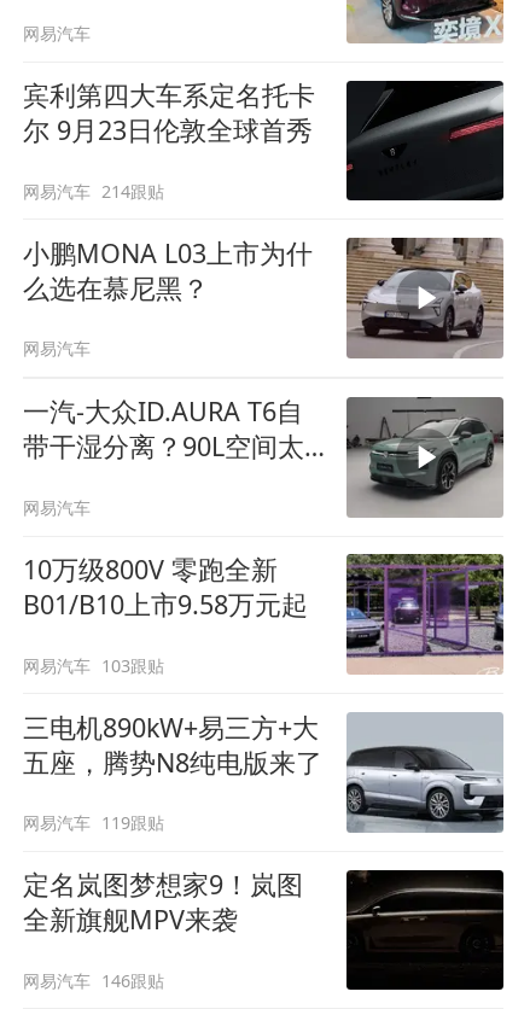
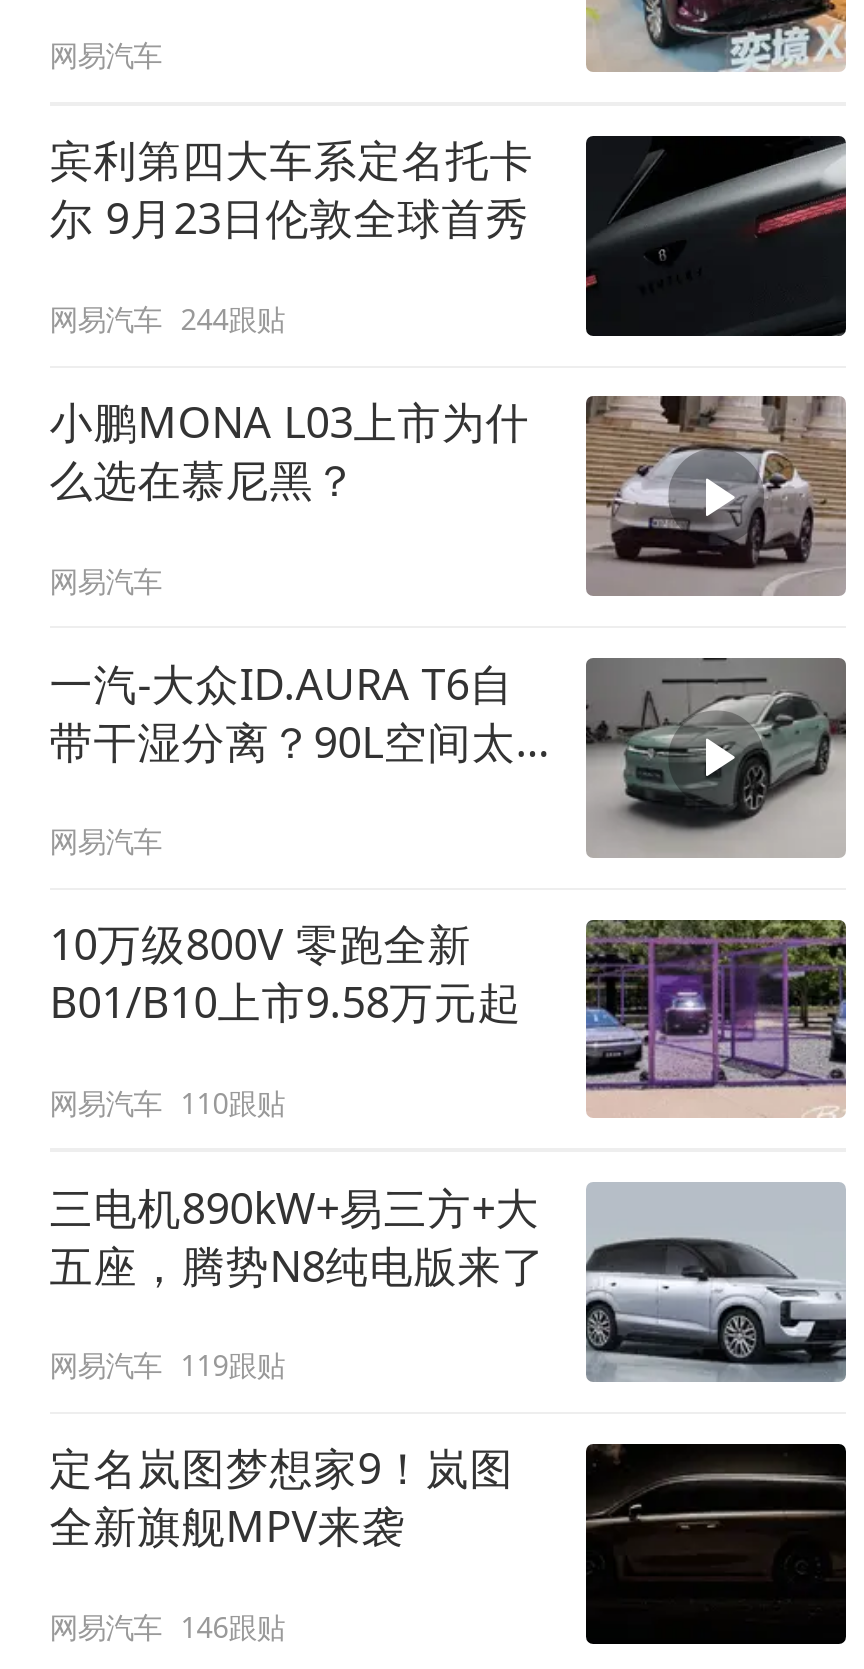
[23,179,165,202] 网易汽车 214跟贴 -> [49,299,285,337] 网易汽车 244跟贴
[23,654,165,677] 网易汽车 103跟贴 -> [49,1083,285,1121] 网易汽车 110跟贴

